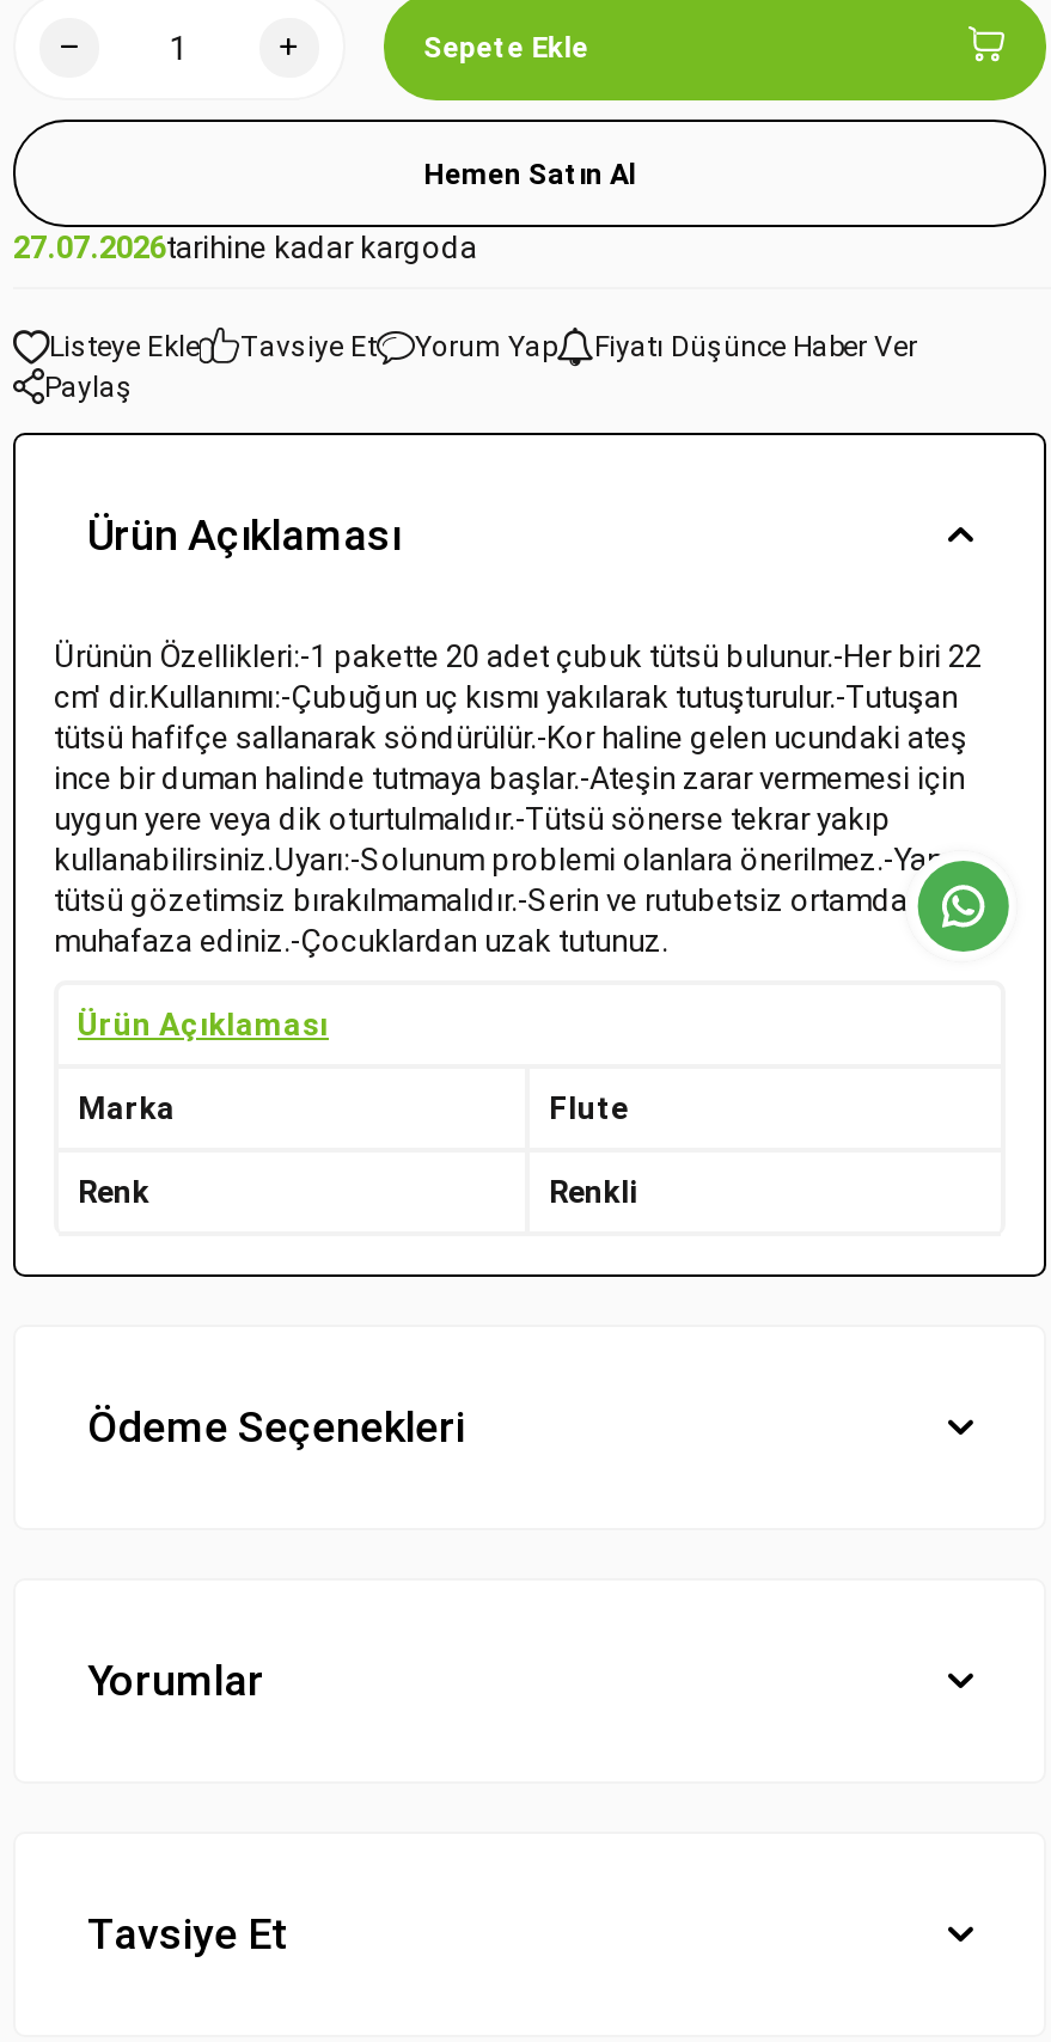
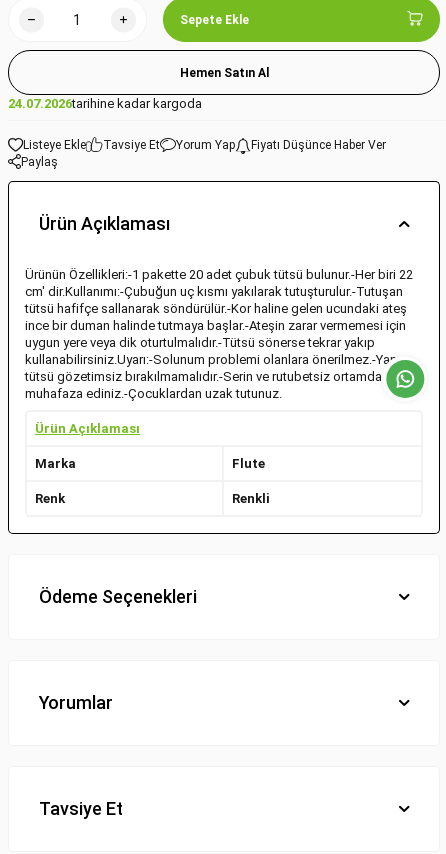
[13,230,477,265] 27.07.2026tarihine kadar kargoda -> [8,96,202,111] 24.07.2026tarihine kadar kargoda

